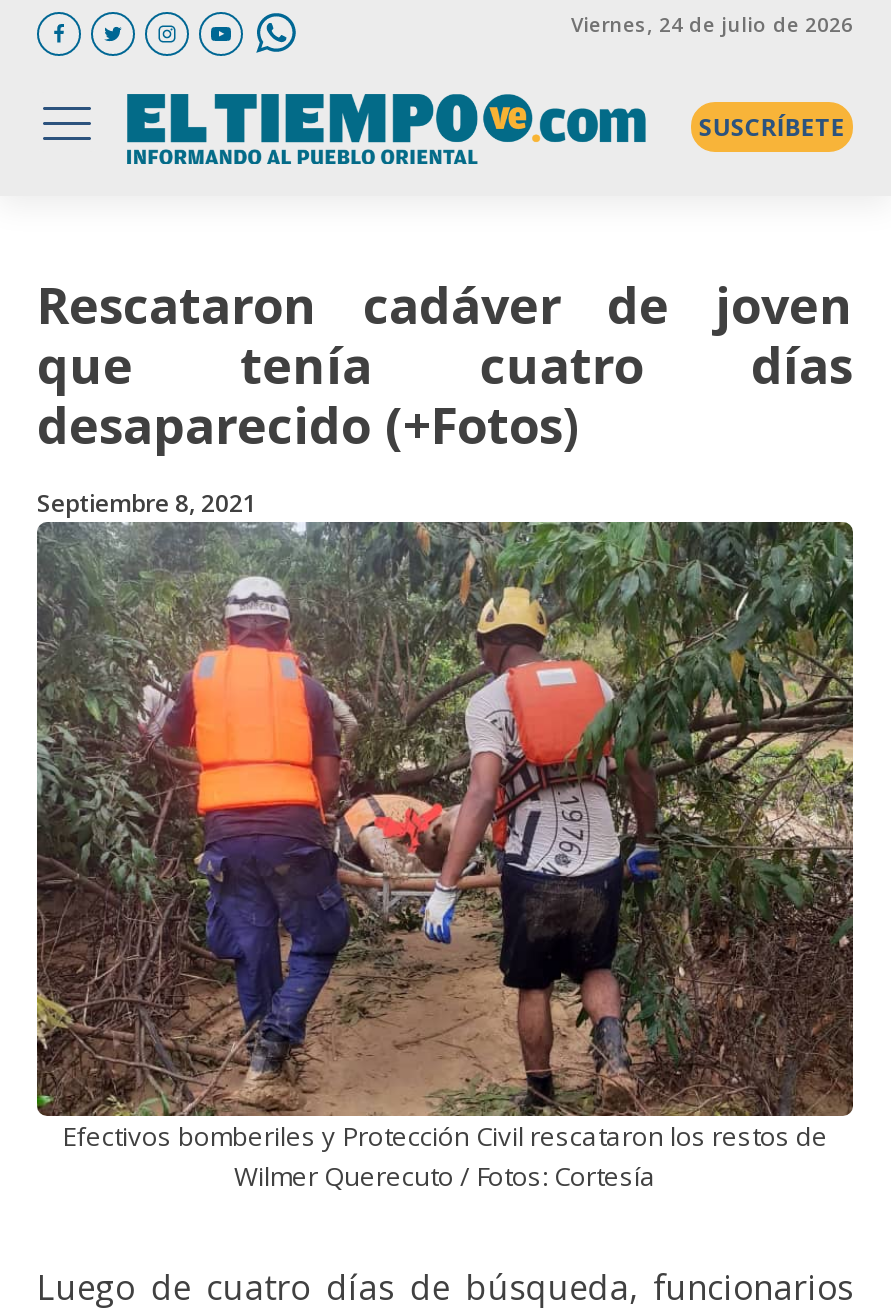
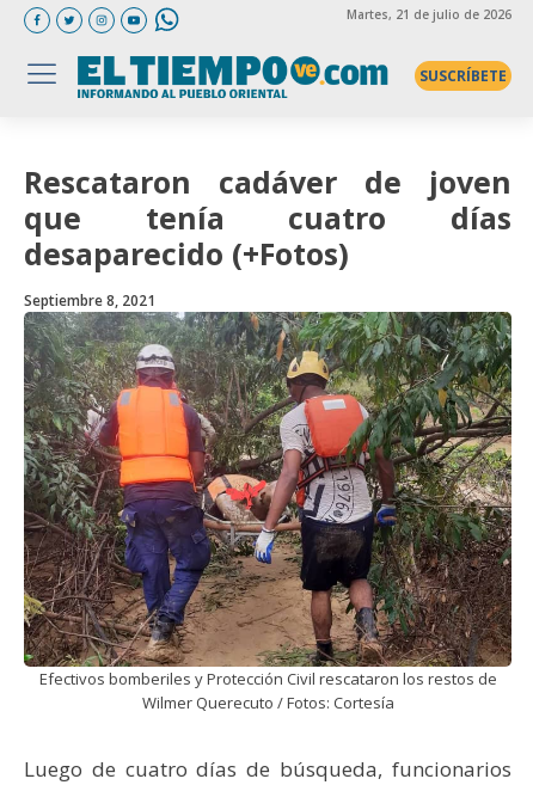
[571,9,853,37] Viernes, 24 de julio de 2026 -> [347,5,511,22] Martes, 21 de julio de 2026

